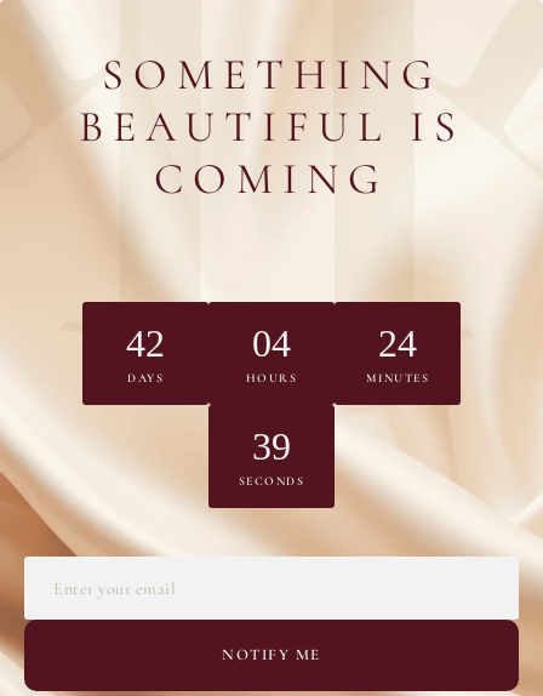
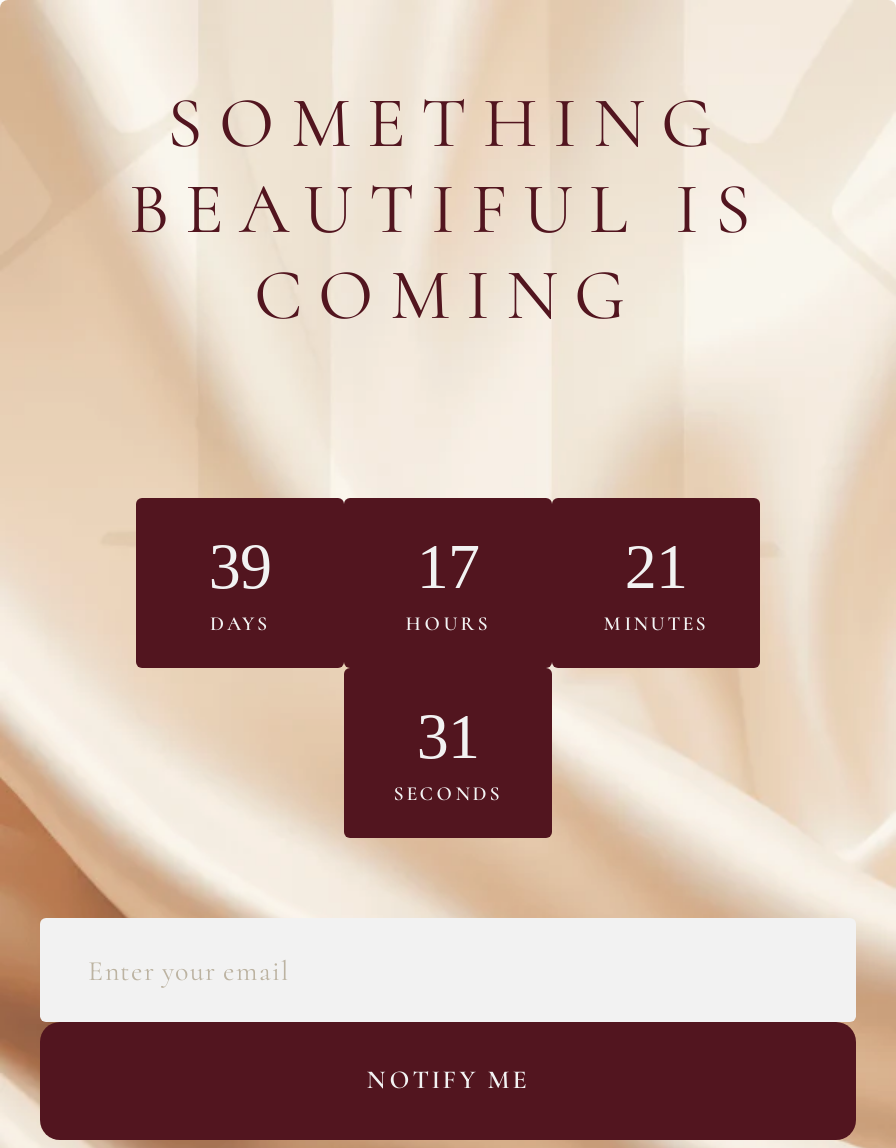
[127,321,164,364] 42 -> [209,529,271,601] 39
[253,321,290,364] 04 -> [417,529,479,601] 17
[379,321,416,364] 24 -> [625,529,687,601] 21
[253,424,290,468] 39 -> [417,700,479,772] 31

